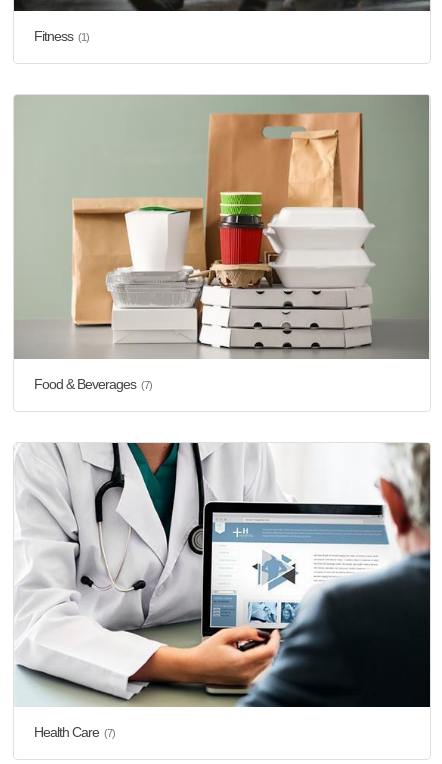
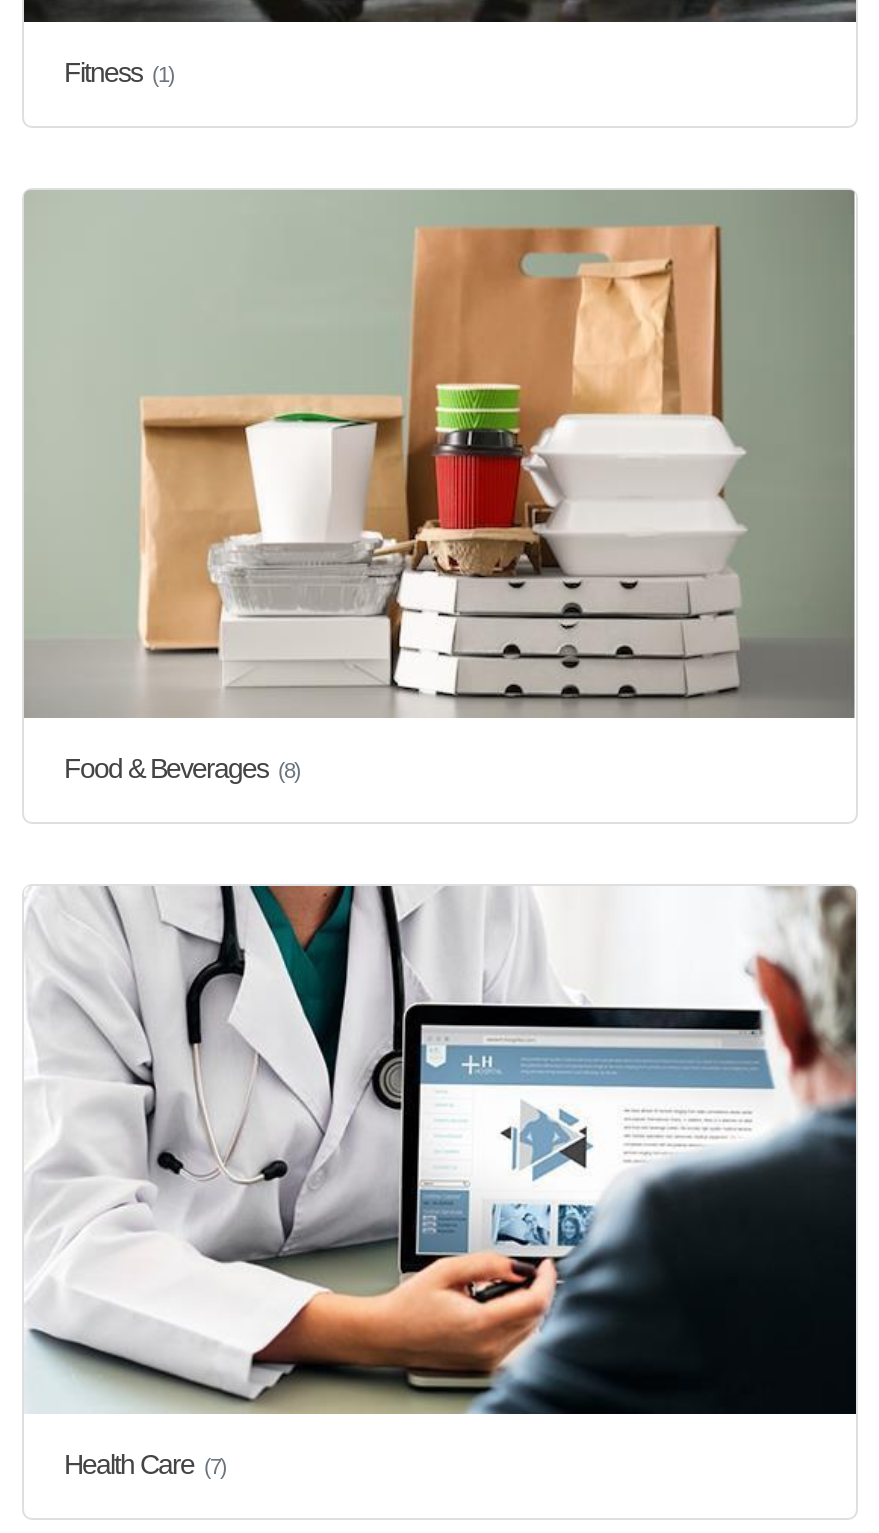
[34,376,152,392] Food & Beverages (7) -> [64,752,300,784] Food & Beverages (8)

